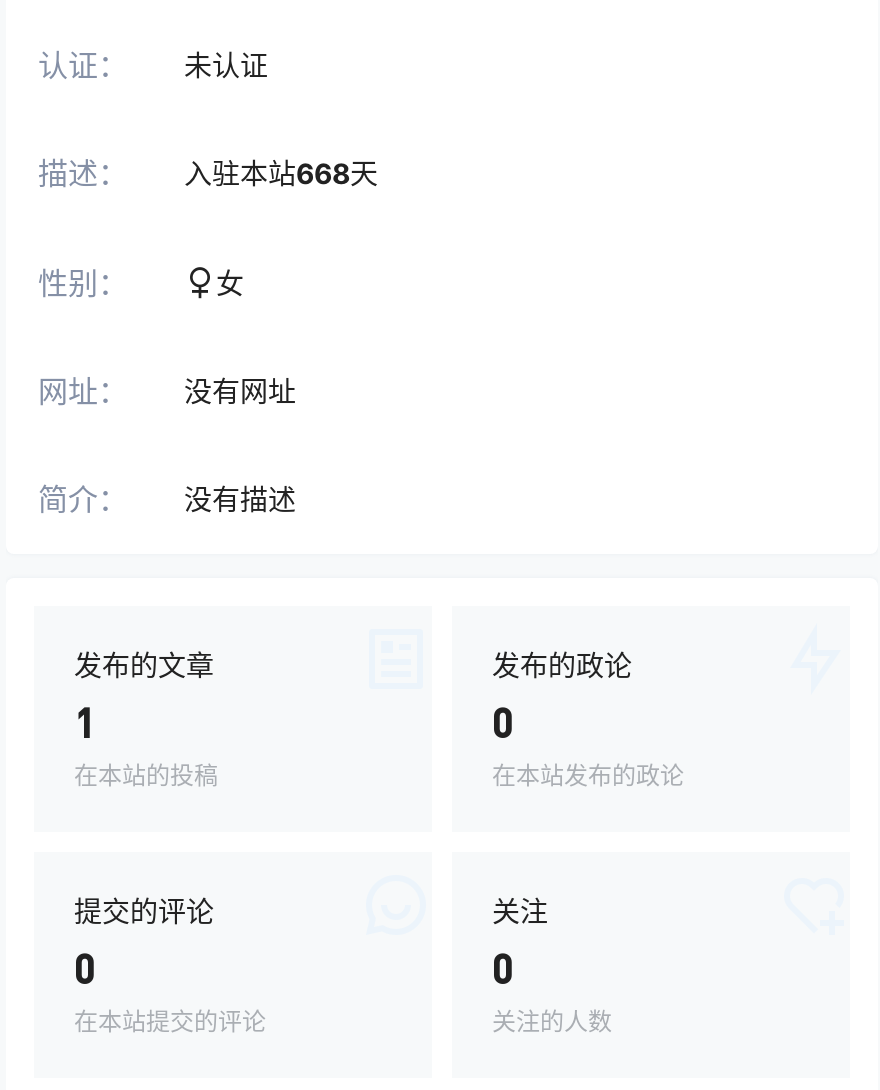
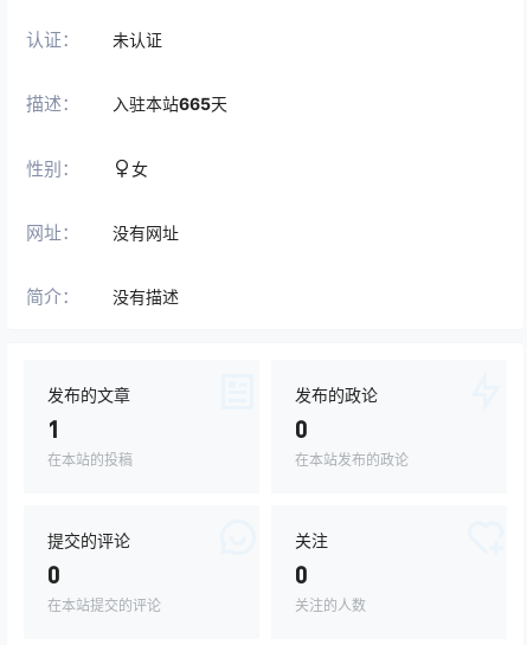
[38,154,378,192] 描述： 入驻本站668天 -> [26,92,227,115] 描述： 入驻本站665天

